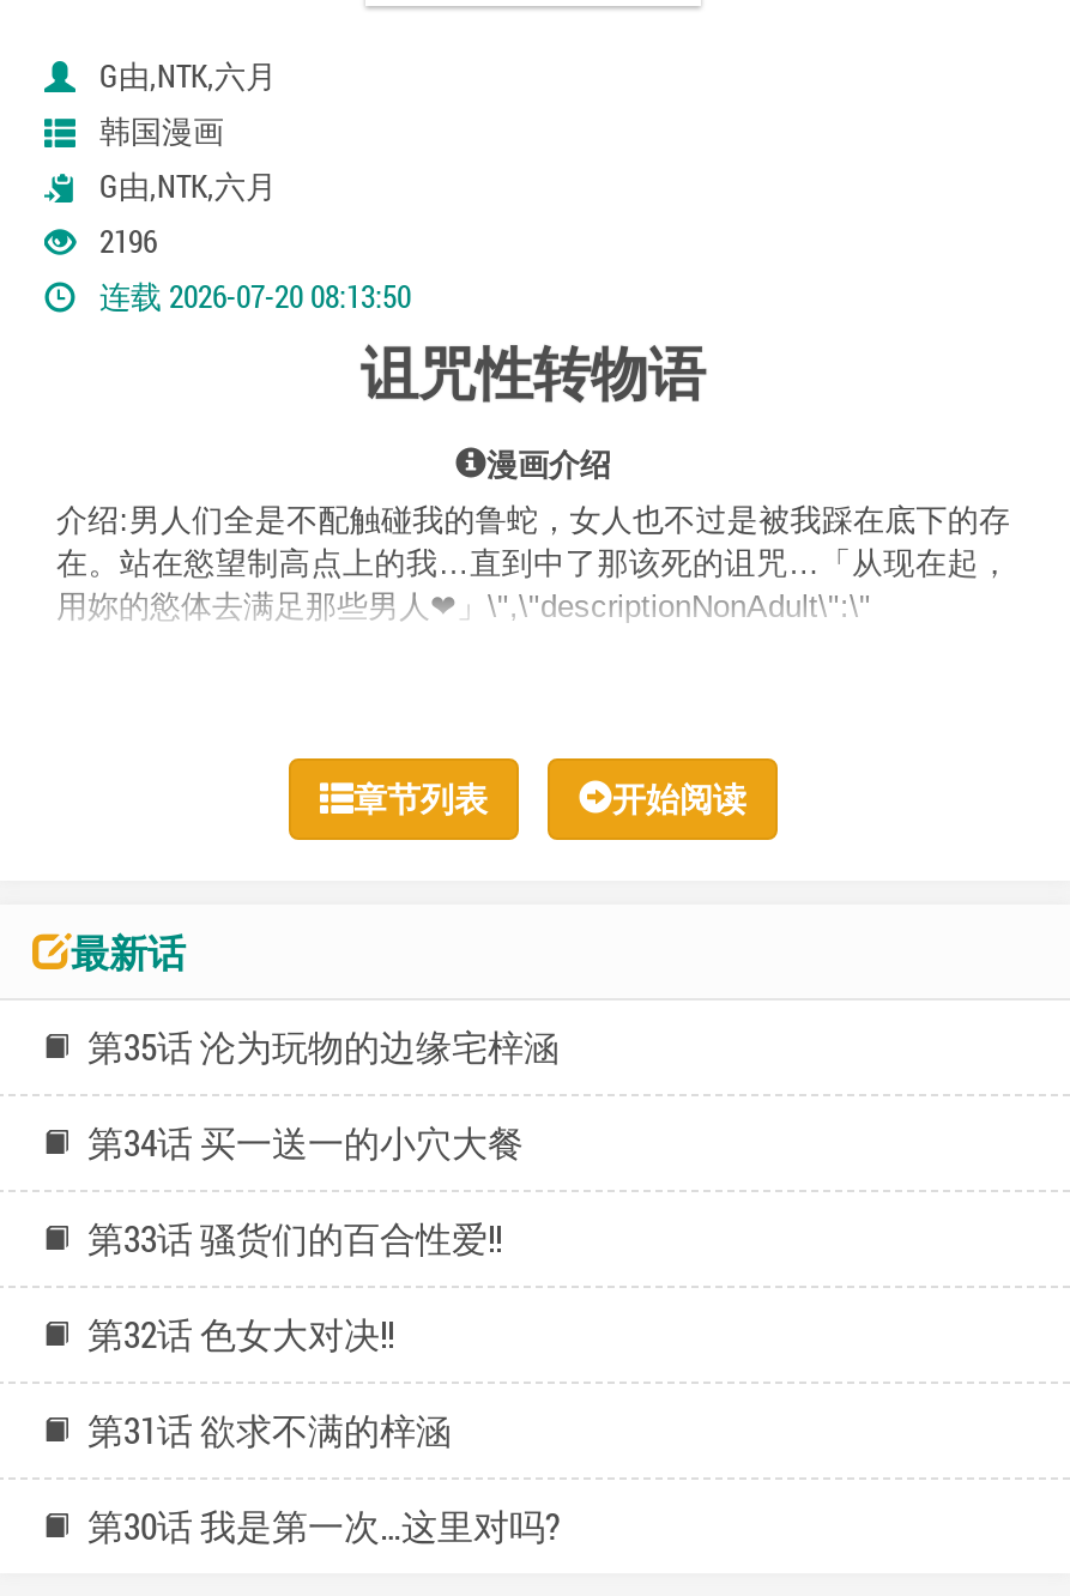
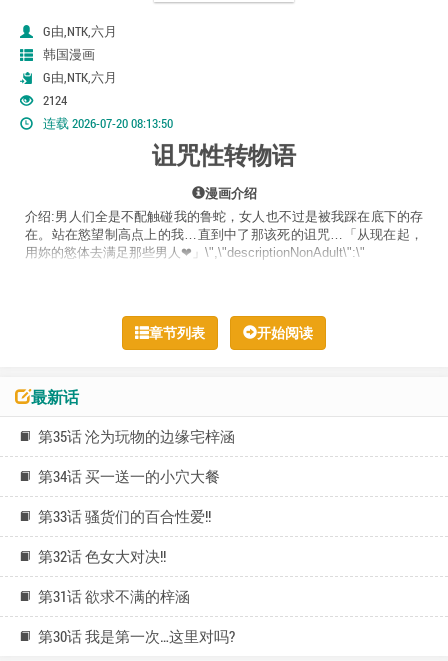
[99,219,157,262] 2196 -> [43,91,67,109] 2124

